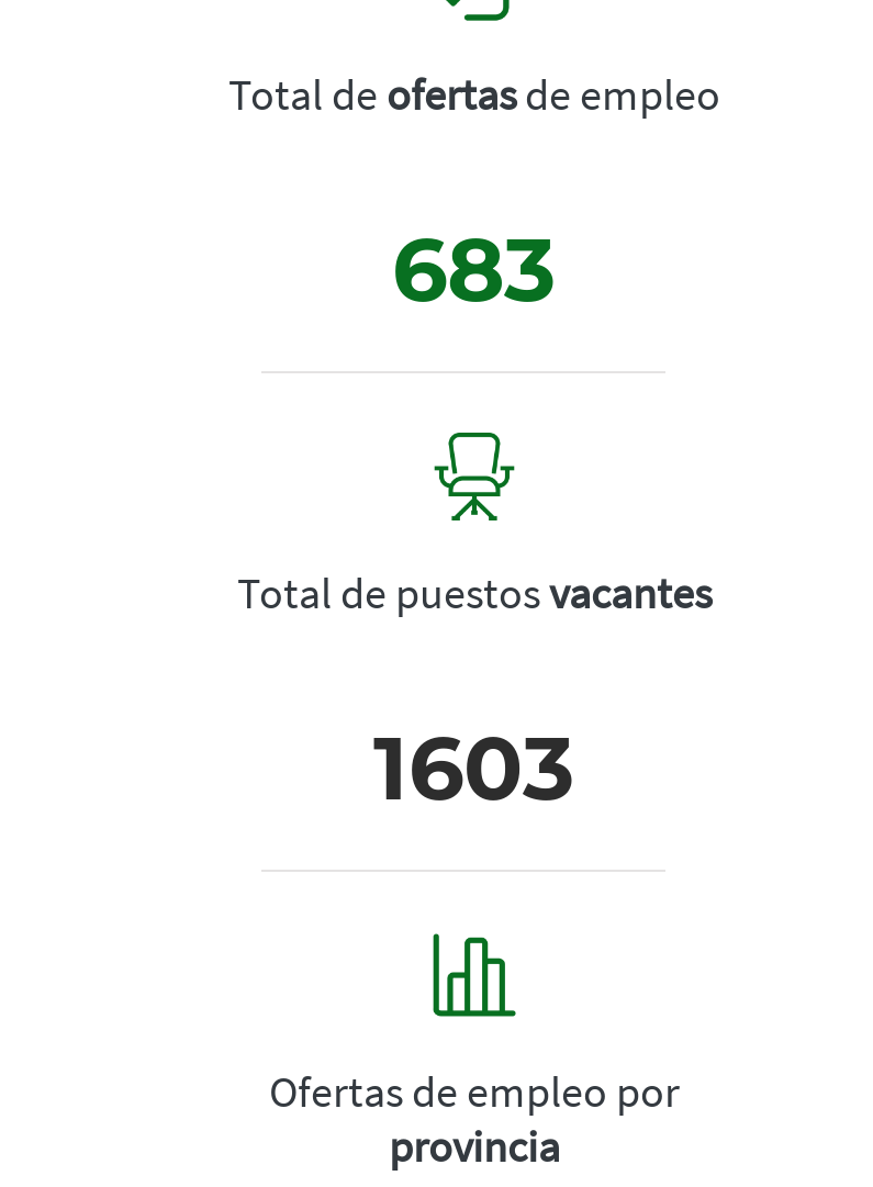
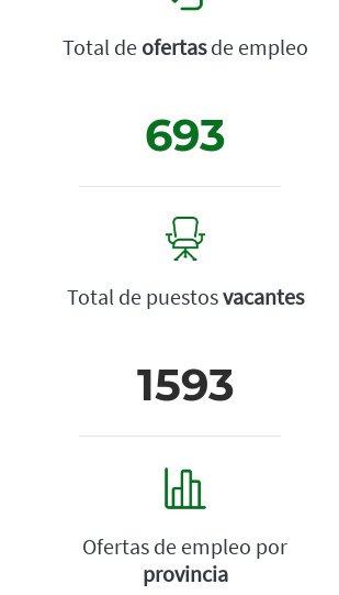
[392,216,557,323] 683 -> [145,108,226,162] 693
[373,714,575,822] 1603 -> [137,358,234,412] 1593

